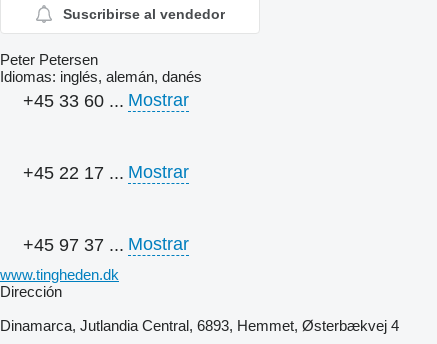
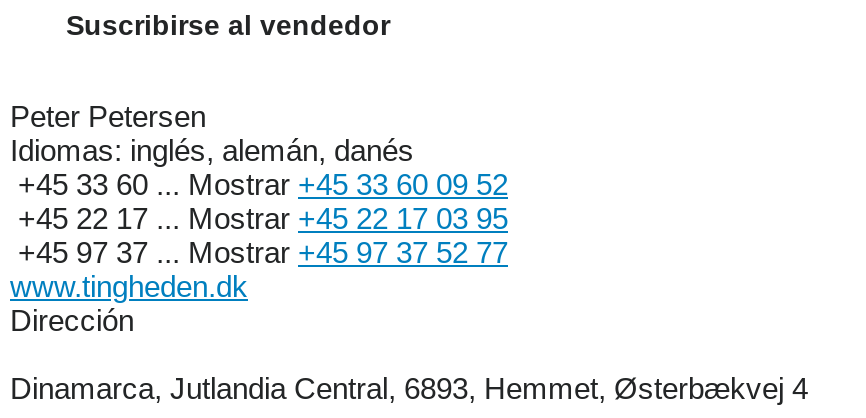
[23,90,189,255] +45 33 60 ... Mostrar | +45 22 17 ... Mostrar | +45 97 37 ... Mostrar -> [18,167,508,269] +45 33 60 ... Mostrar +45 33 60 09 52 | +45 22 17 ... Mostrar +45 22 17 03 95 | +45 97 37 ... Mostrar +45 97 37 52 77

